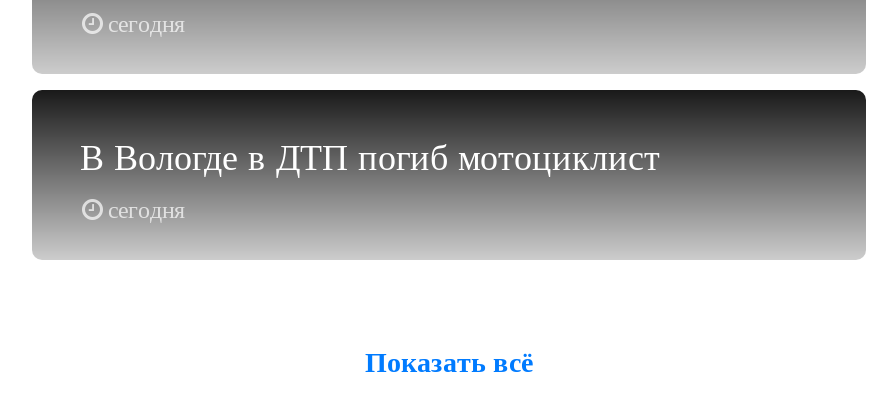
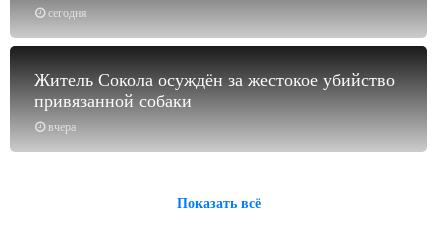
[80,137,660,177] В Вологде в ДТП погиб мотоциклист -> [34,70,395,111] Житель Сокола осуждён за жестокое убийство | привязанной собаки
[108,195,186,223] сегодня -> [48,120,76,134] вчера

